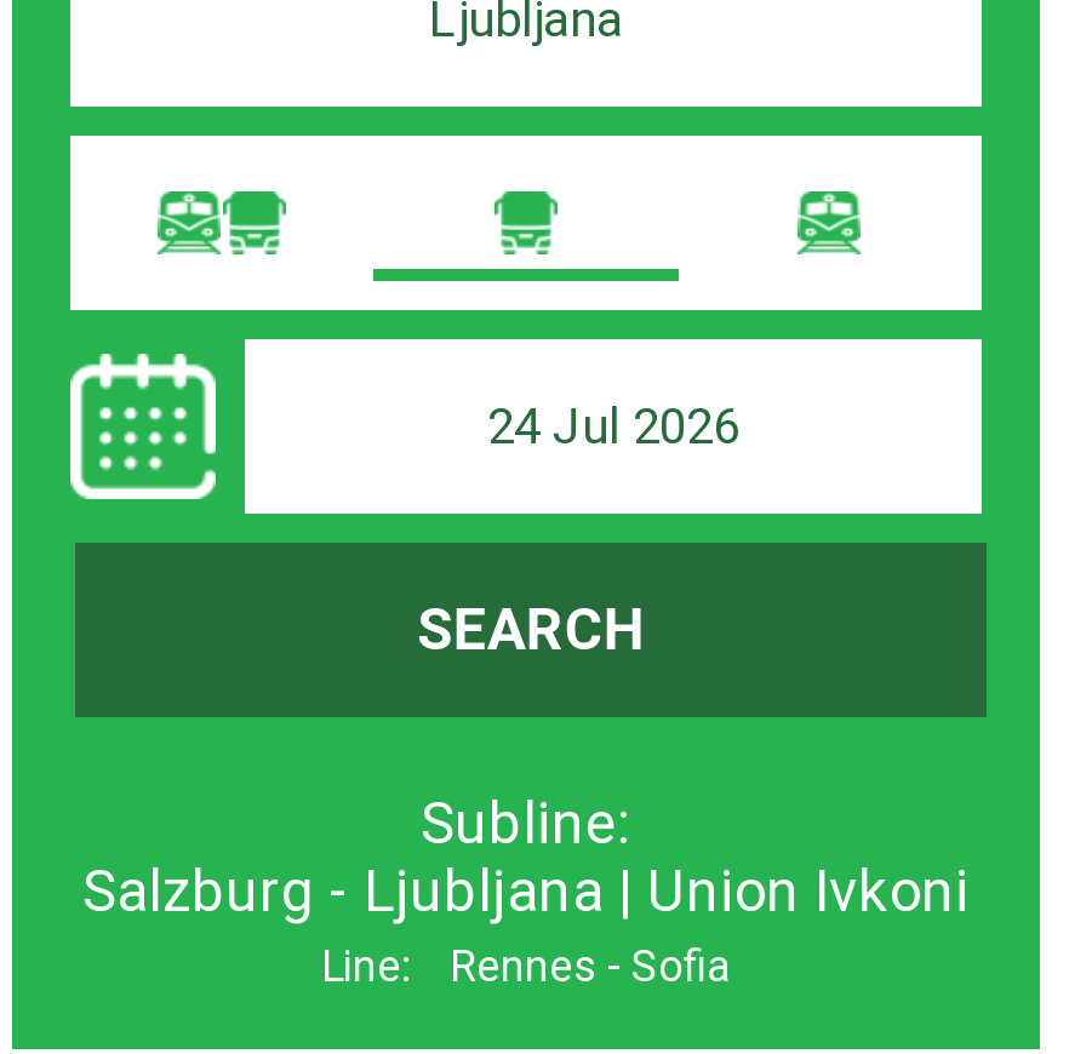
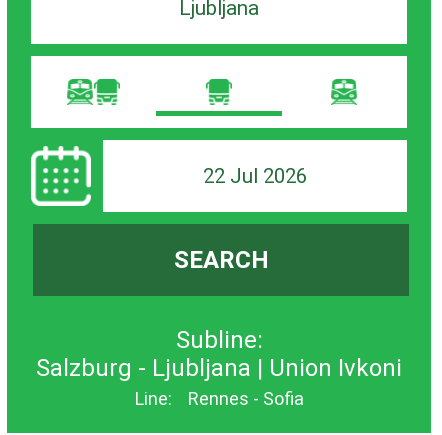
[487,397,739,456] 24 Jul 2026 -> [203,164,307,188] 22 Jul 2026

